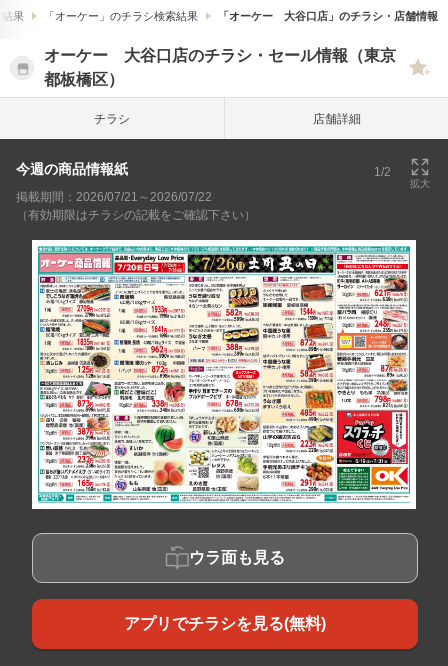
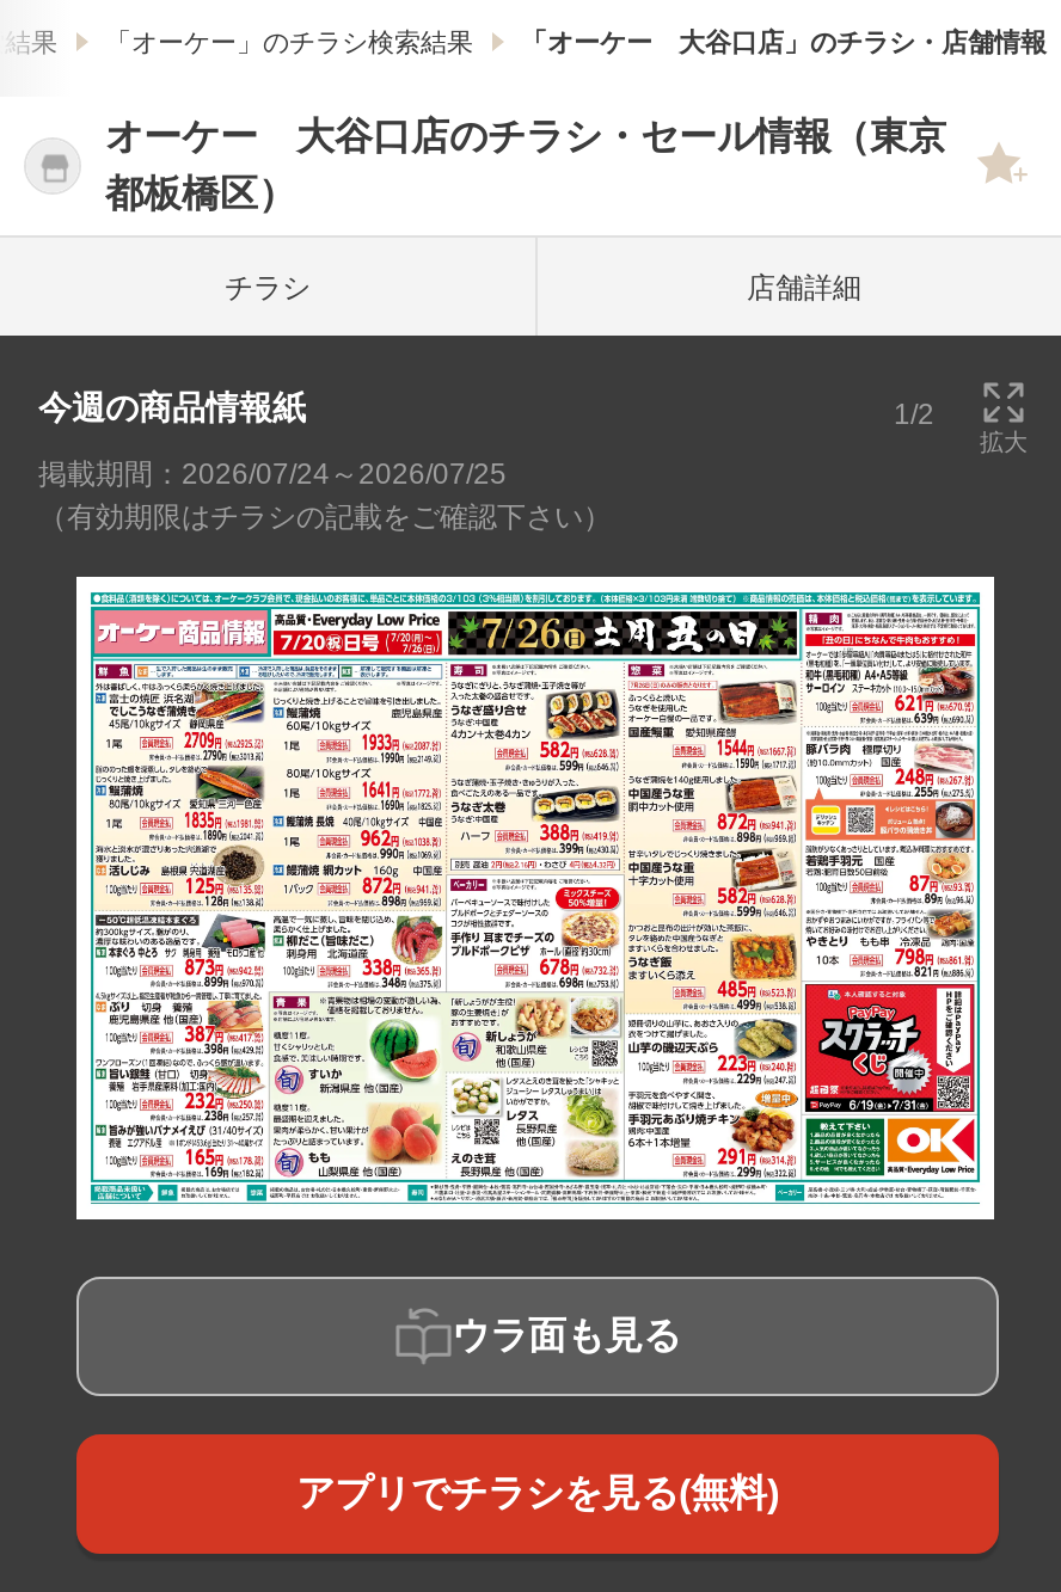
[16,190,212,204] 掲載期間：2026/07/21～2026/07/22 -> [38,457,507,491] 掲載期間：2026/07/24～2026/07/25

